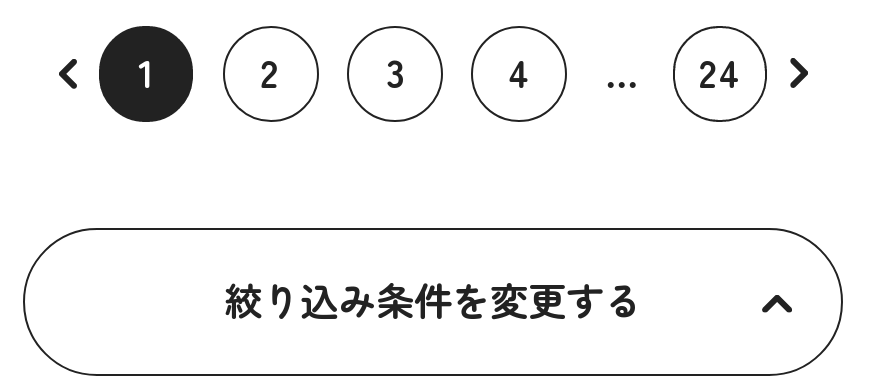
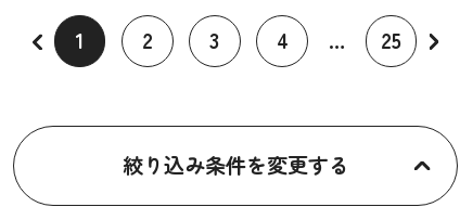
[699,53,741,91] 24 -> [381,31,401,51] 25

